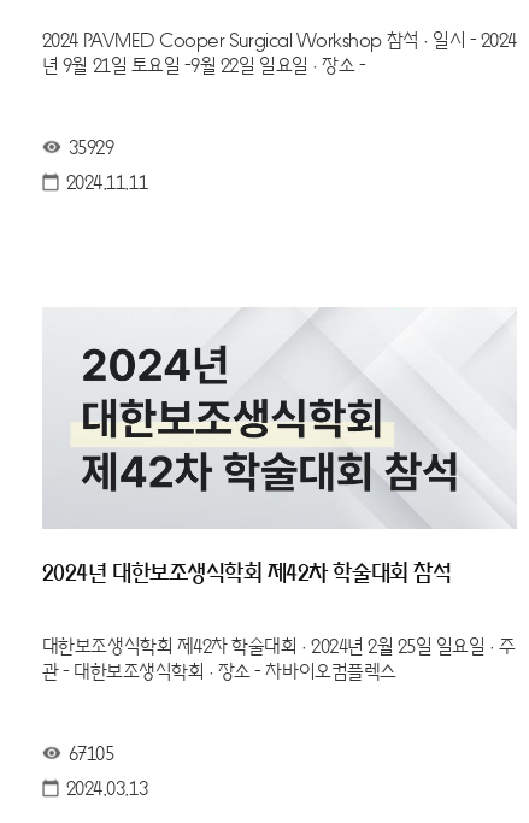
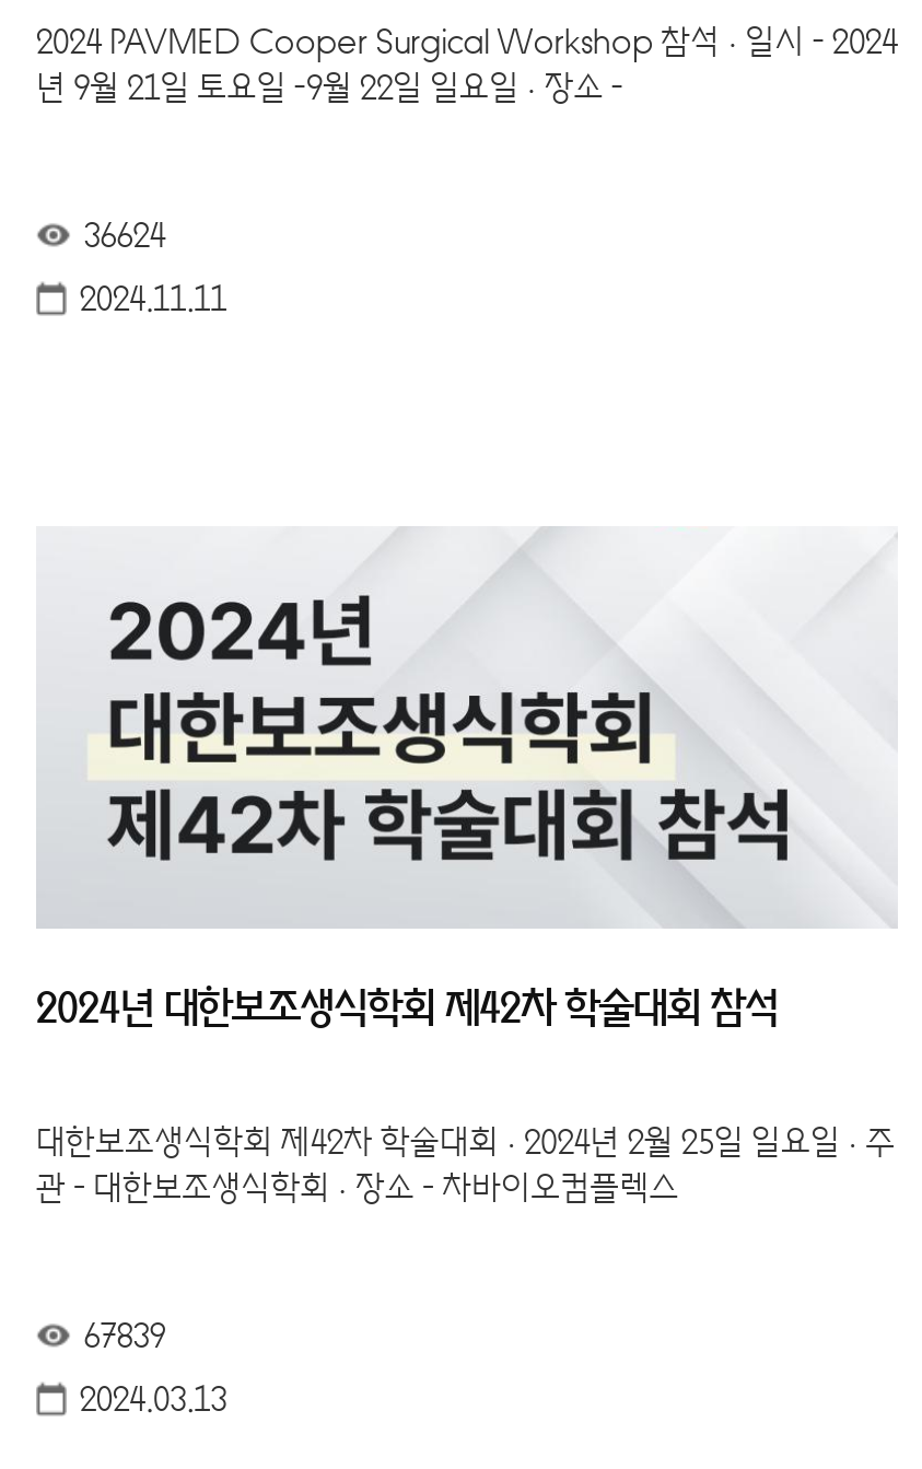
[68,134,114,159] 35929 -> [83,212,166,256] 36624
[68,740,114,764] 67105 -> [83,1312,166,1356] 67839

